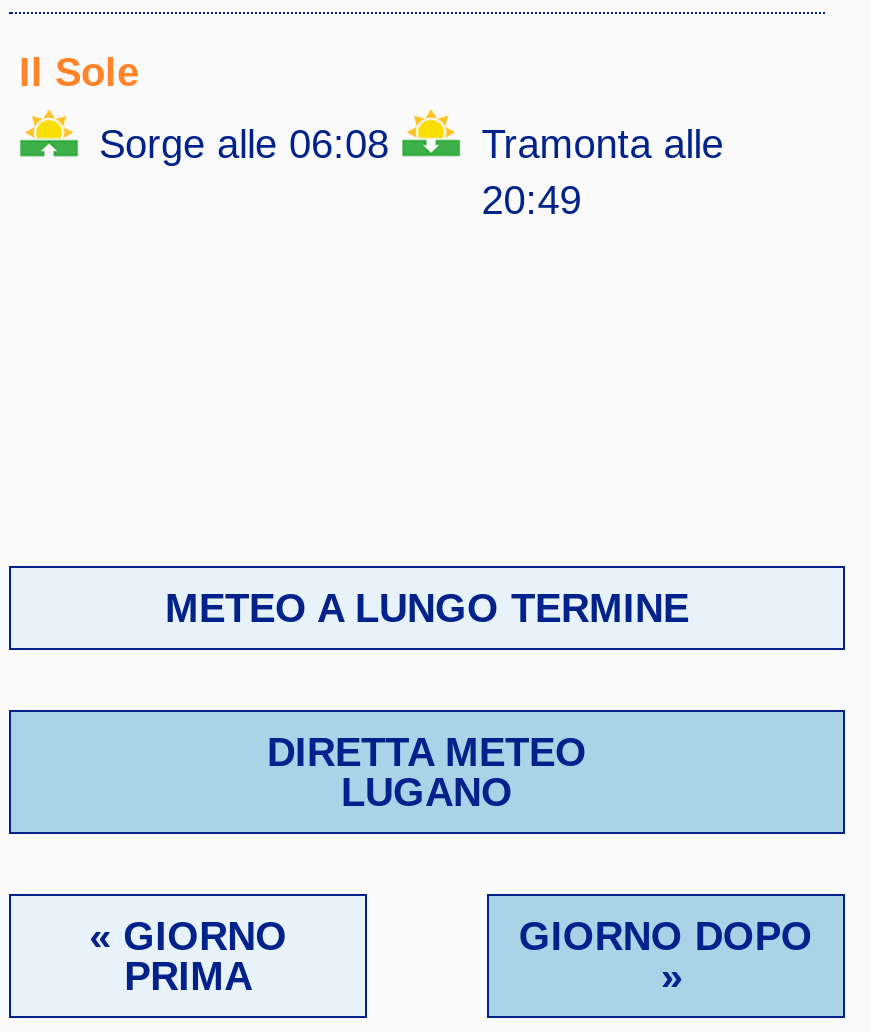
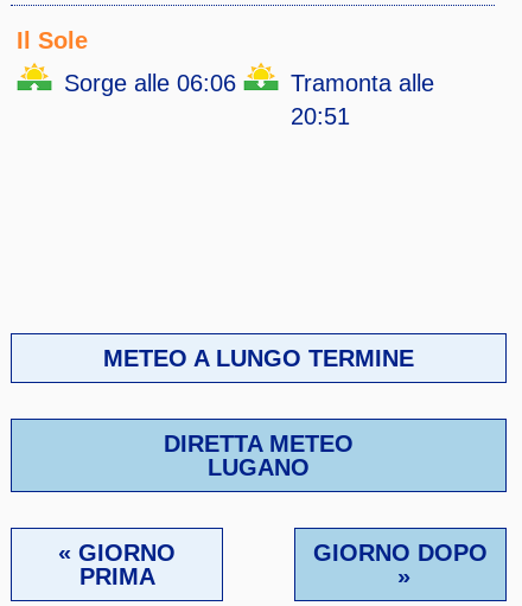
[99,122,389,166] Sorge alle 06:08 -> [64,70,236,96] Sorge alle 06:06
[482,178,582,222] 20:49 -> [291,103,350,129] 20:51

